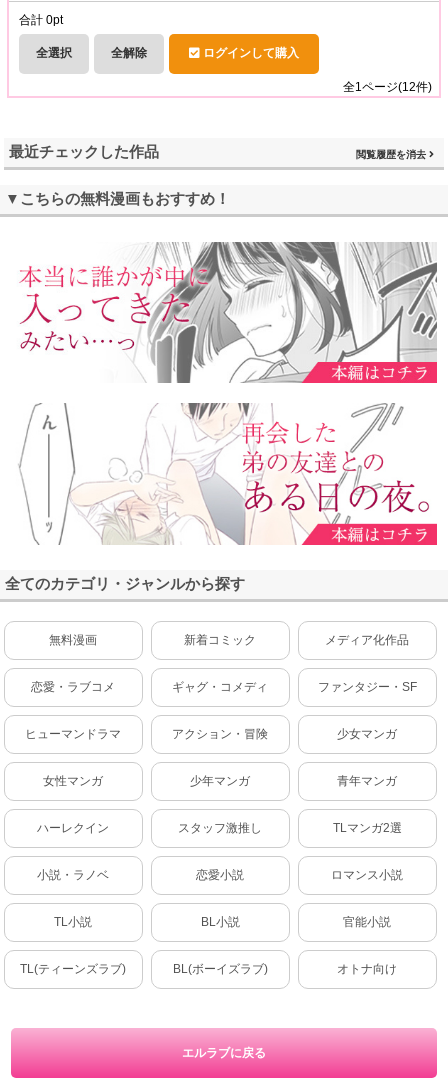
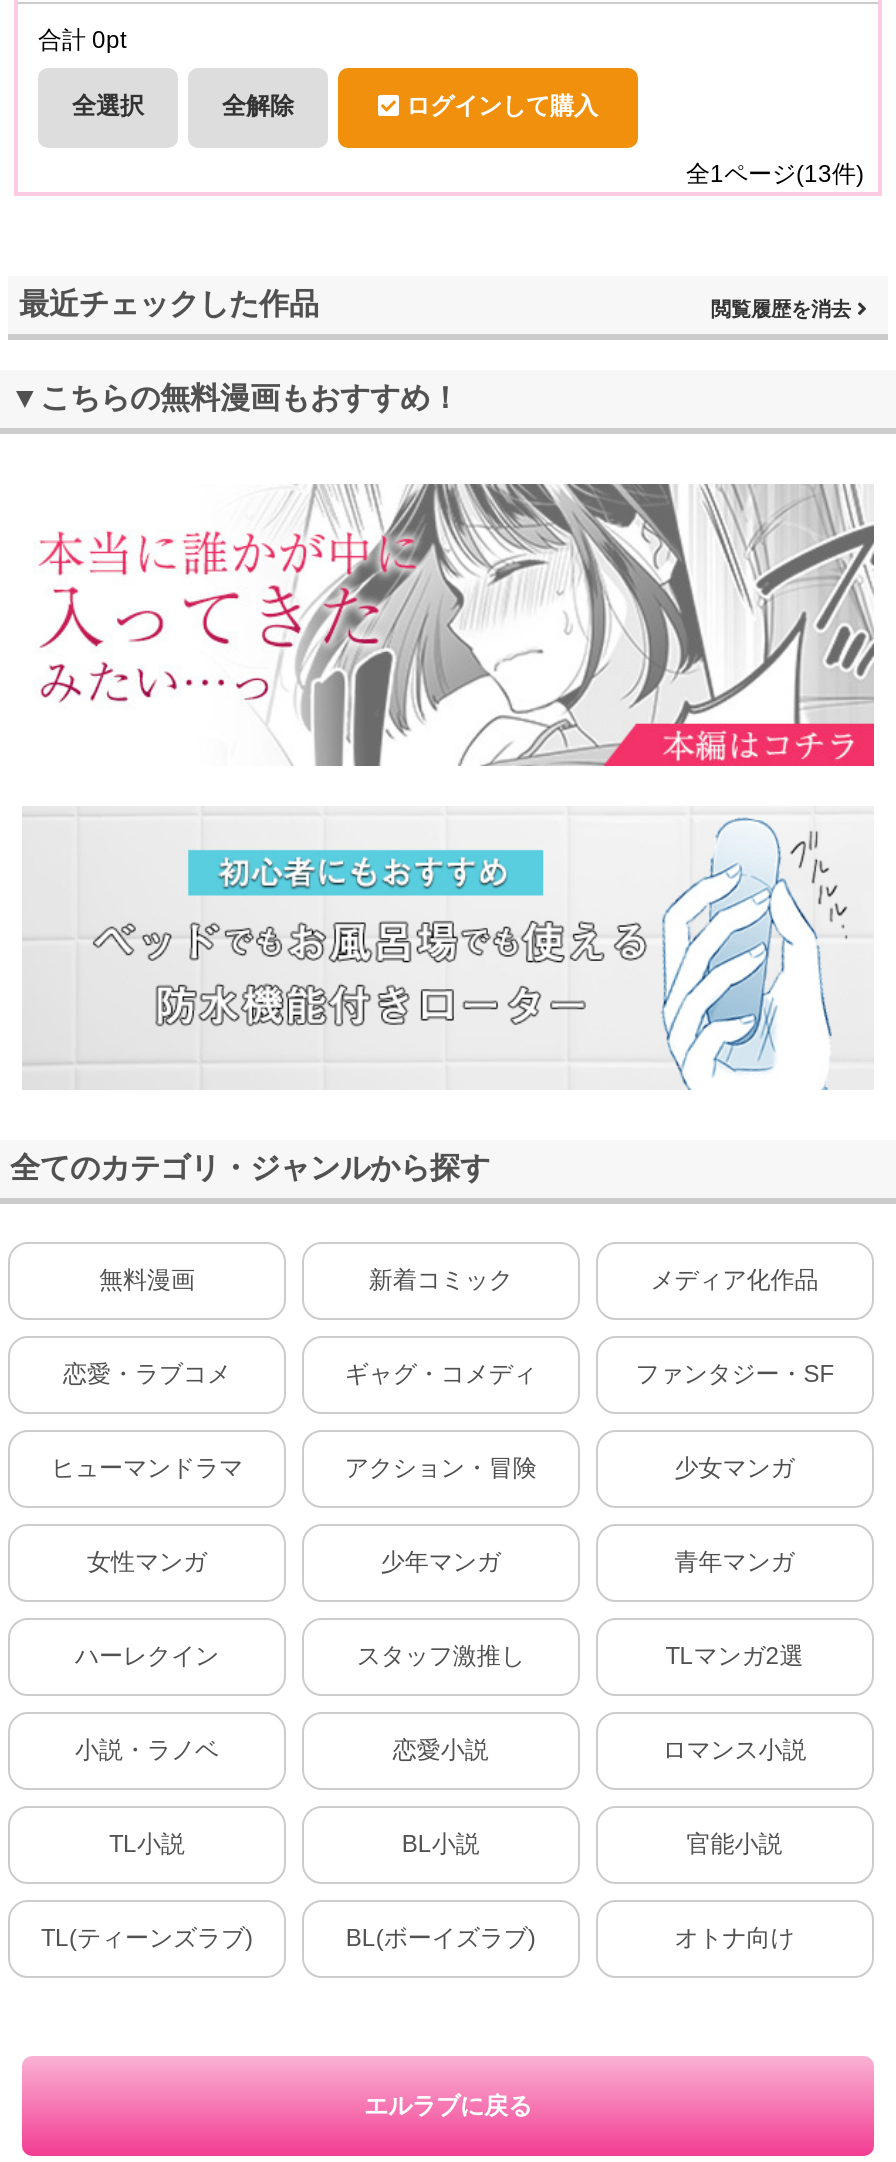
[343,79,432,93] 全1ページ(12件) -> [686,159,864,187] 全1ページ(13件)
[12,402,438,546] [image] -> [22,806,874,1092] [image]

